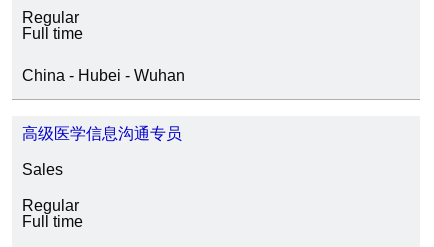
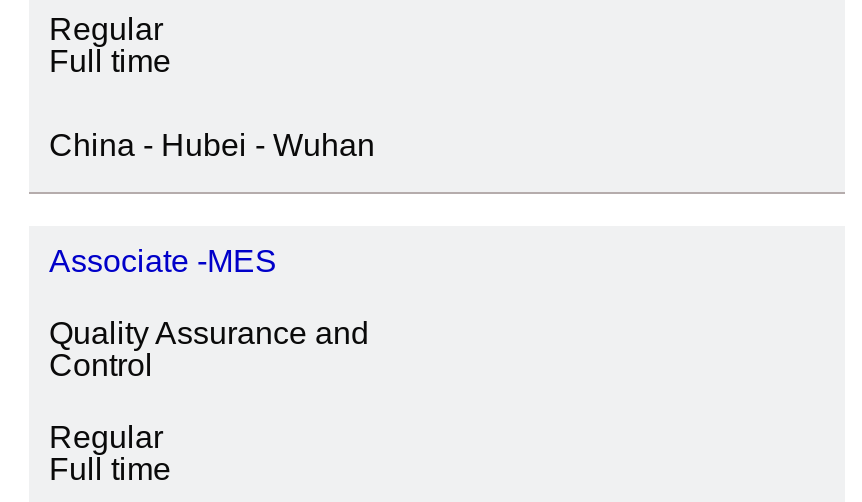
[22,125,182,142] 高级医学信息沟通专员 -> [49,244,277,278] Associate -MES
[22,161,63,178] Sales -> [49,316,369,382] Quality Assurance and | Control

